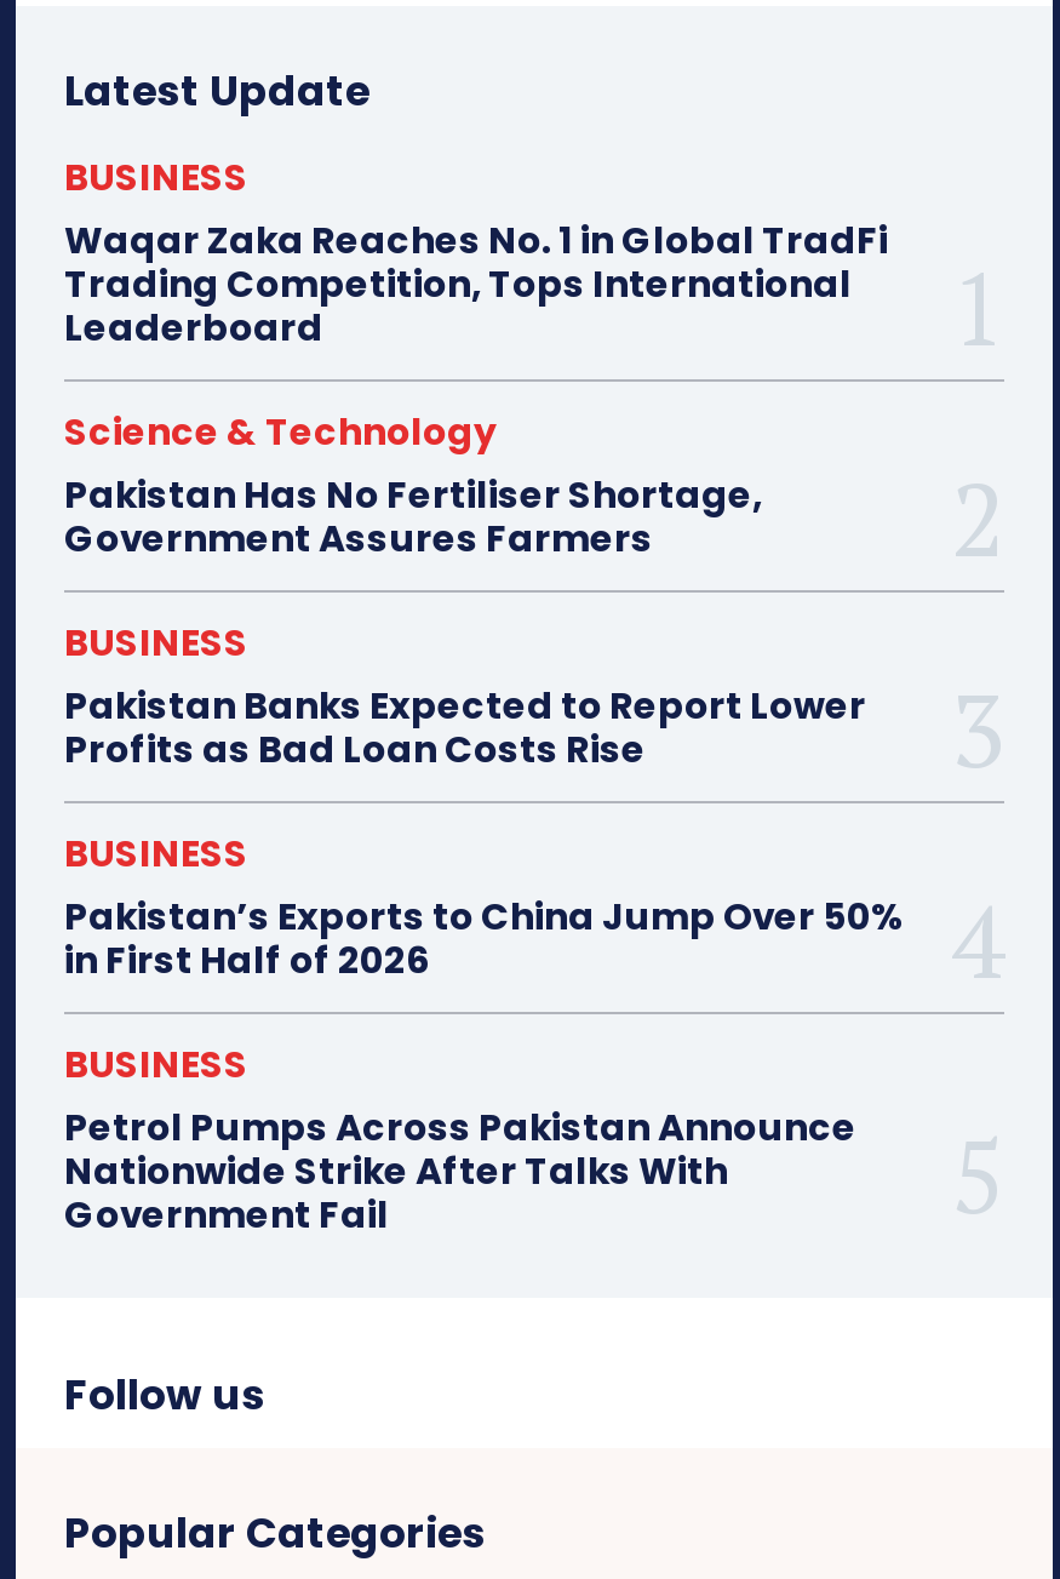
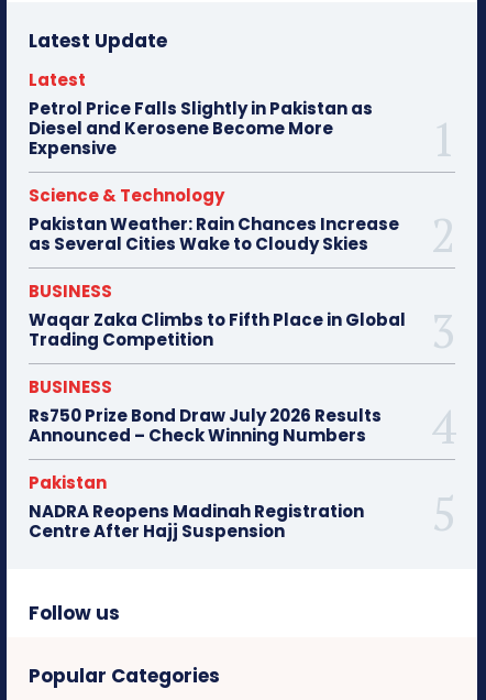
[64,152,888,354] BUSINESS | Waqar Zaka Reaches No. 1 in Global TradFi | Trading Competition, Tops International | Leaderboard -> [29,69,373,160] Latest | Petrol Price Falls Slightly in Pakistan as | Diesel and Kerosene Become More | Expensive
[64,470,762,564] Pakistan Has No Fertiliser Shortage, | Government Assures Farmers -> [29,213,399,256] Pakistan Weather: Rain Chances Increase | as Several Cities Wake to Cloudy Skies
[64,681,866,775] Pakistan Banks Expected to Report Lower | Profits as Bad Loan Costs Rise -> [29,309,406,352] Waqar Zaka Climbs to Fifth Place in Global | Trading Competition
[64,892,905,986] Pakistan’s Exports to China Jump Over 50% | in First Half of 2026 -> [29,404,382,447] Rs750 Prize Bond Draw July 2026 Results | Announced – Check Winning Numbers
[64,1039,856,1241] BUSINESS | Petrol Pumps Across Pakistan Announce | Nationwide Strike After Talks With | Government Fail -> [29,472,364,543] Pakistan | NADRA Reopens Madinah Registration | Centre After Hajj Suspension

